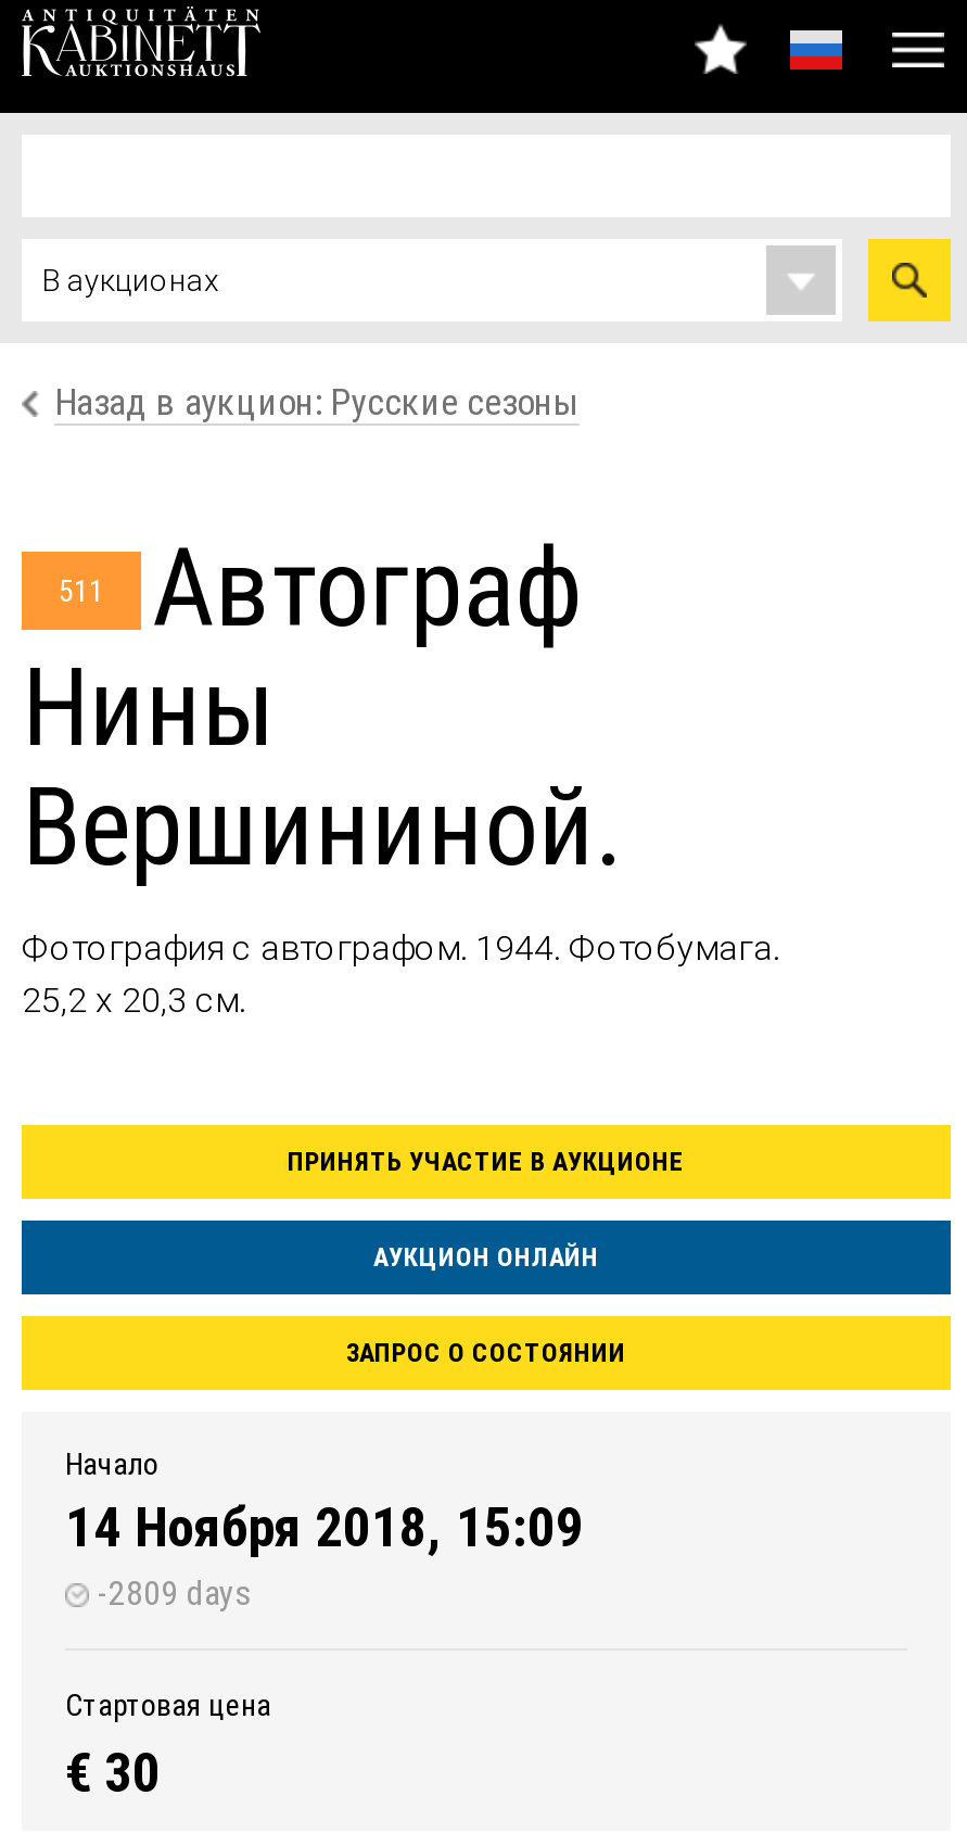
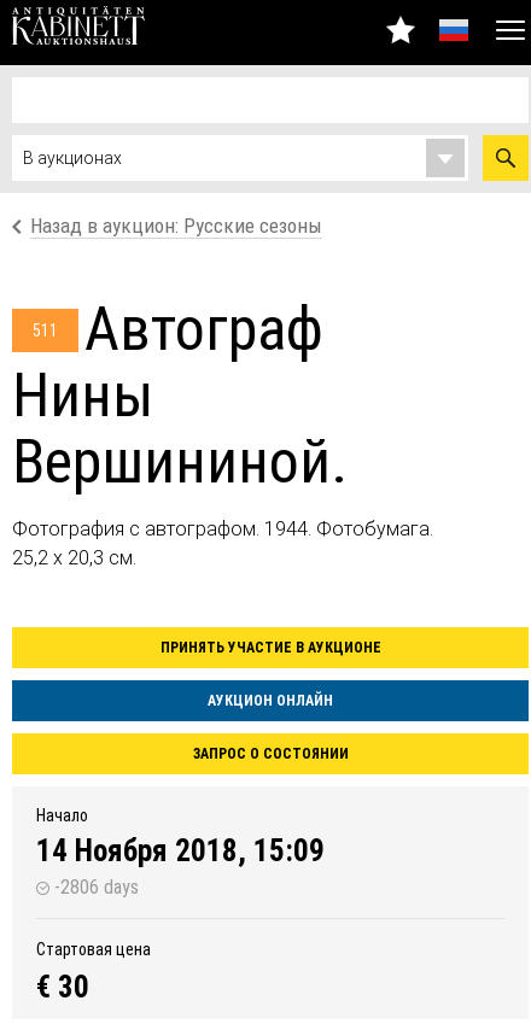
[89,1572,250,1614] -2809 days -> [49,876,139,899] -2806 days

